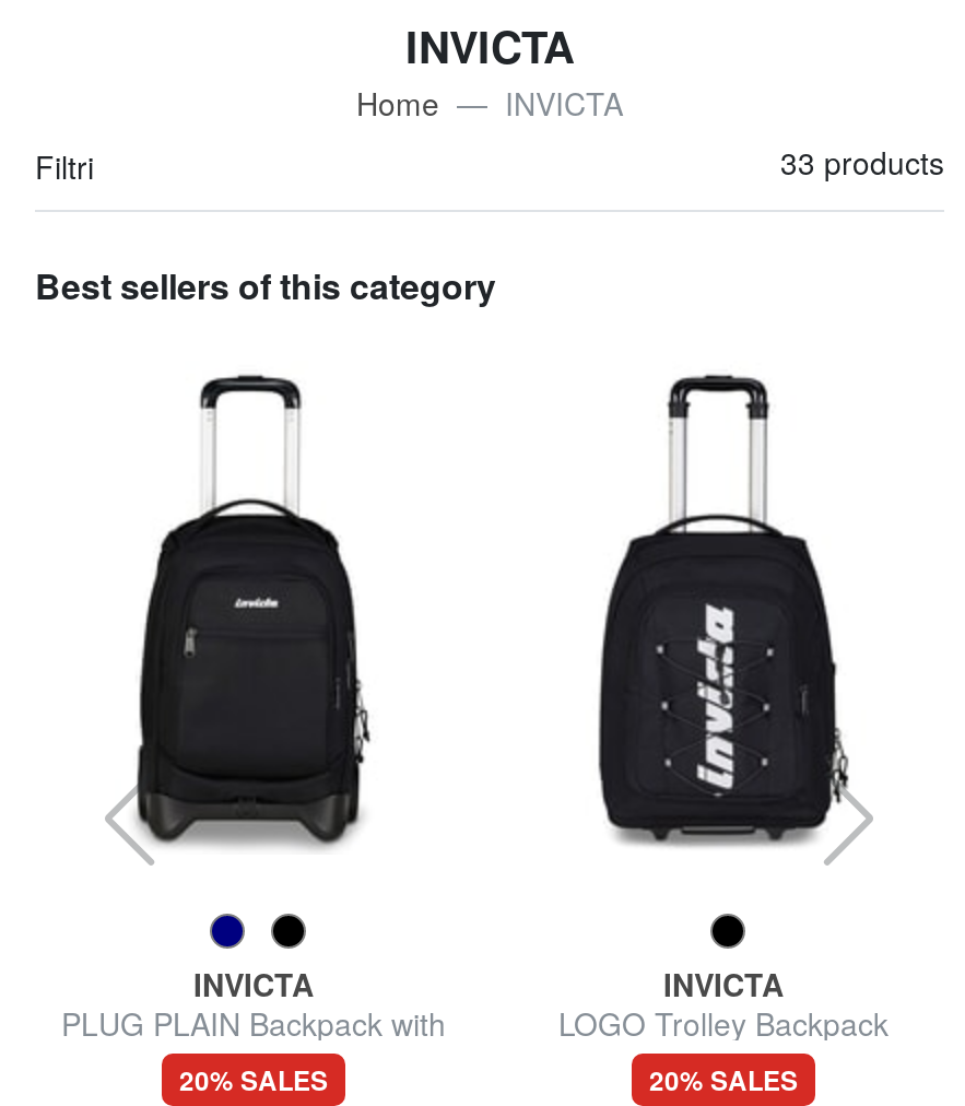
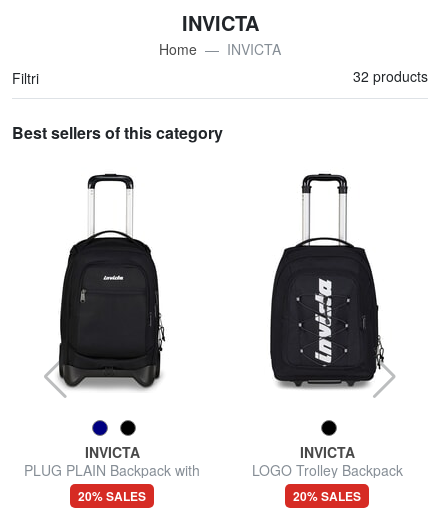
[780,139,944,183] 33 products -> [353,65,428,85] 32 products

